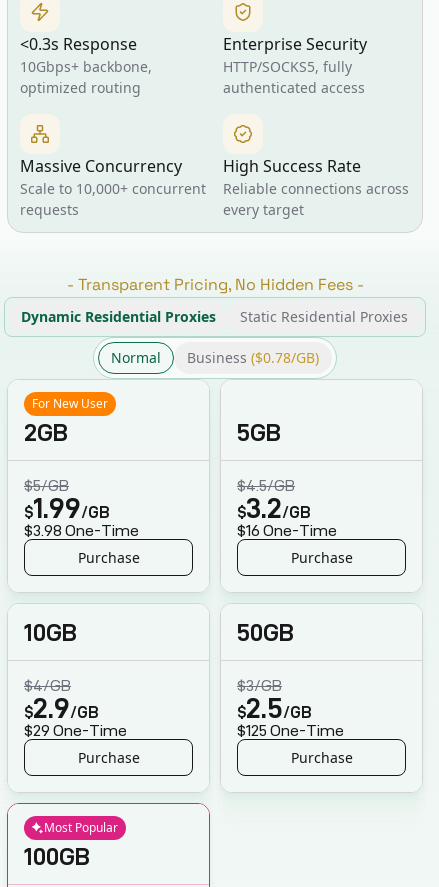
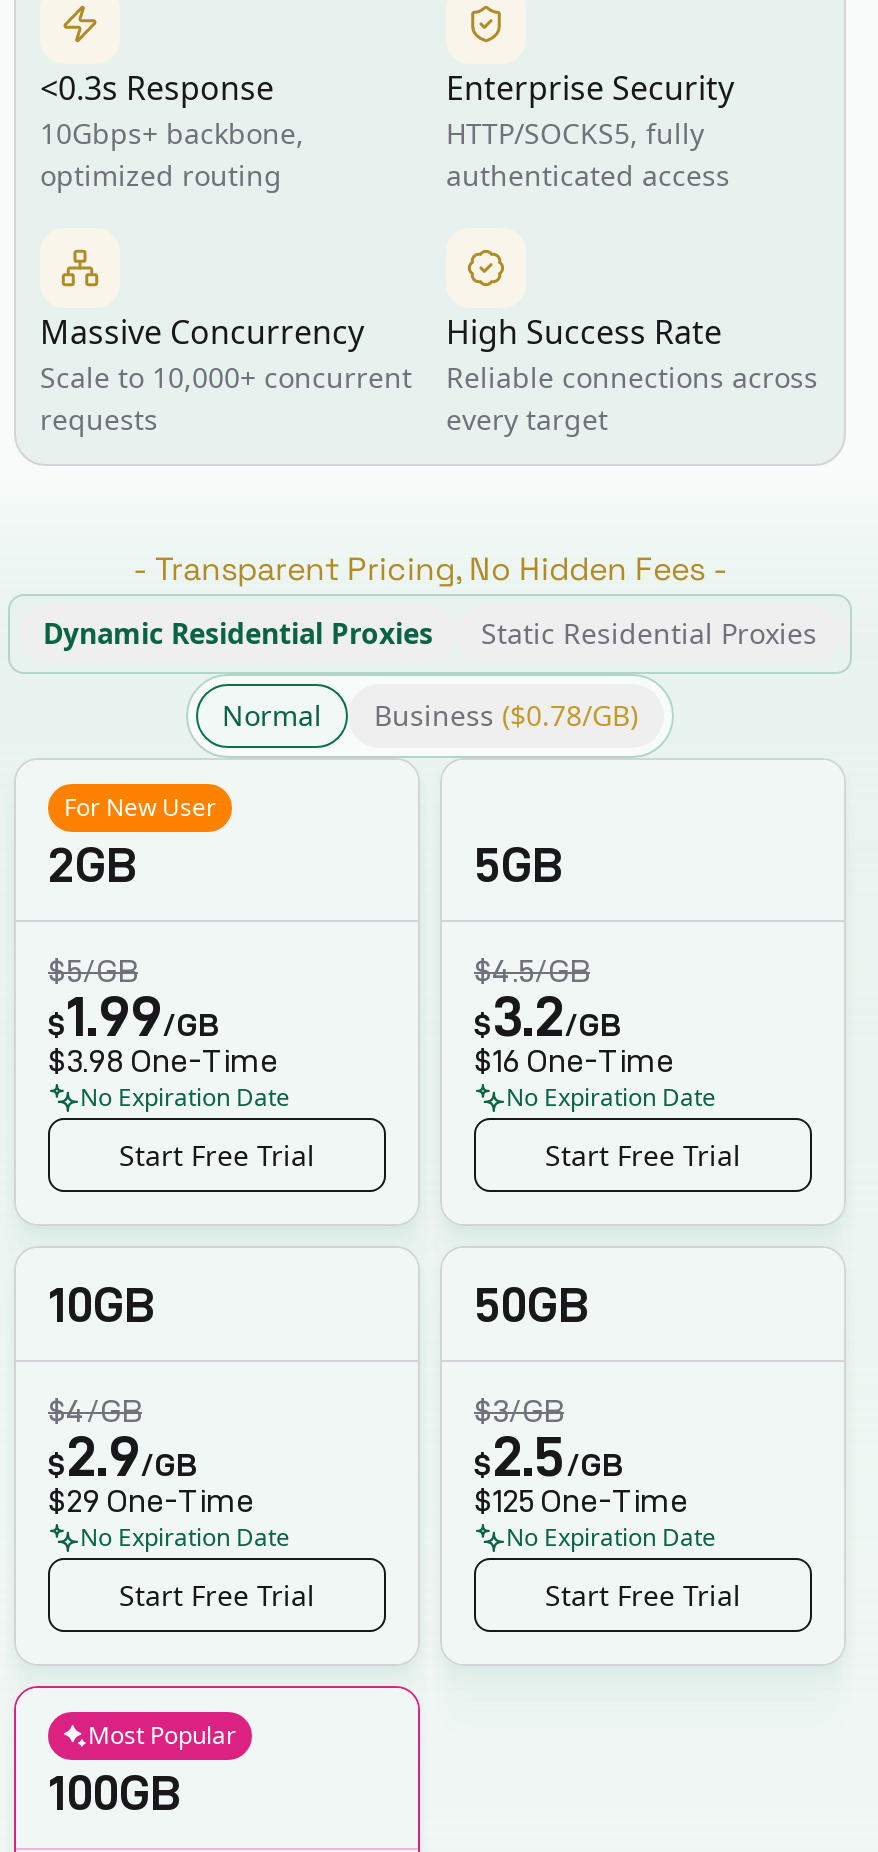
[77,547,139,566] Purchase -> [80,1080,315,1173] No Expiration Date | Start Free Trial
[290,547,352,566] Purchase -> [506,1080,741,1173] No Expiration Date | Start Free Trial
[77,747,139,766] Purchase -> [80,1520,315,1613] No Expiration Date | Start Free Trial
[290,747,352,766] Purchase -> [506,1520,741,1613] No Expiration Date | Start Free Trial

